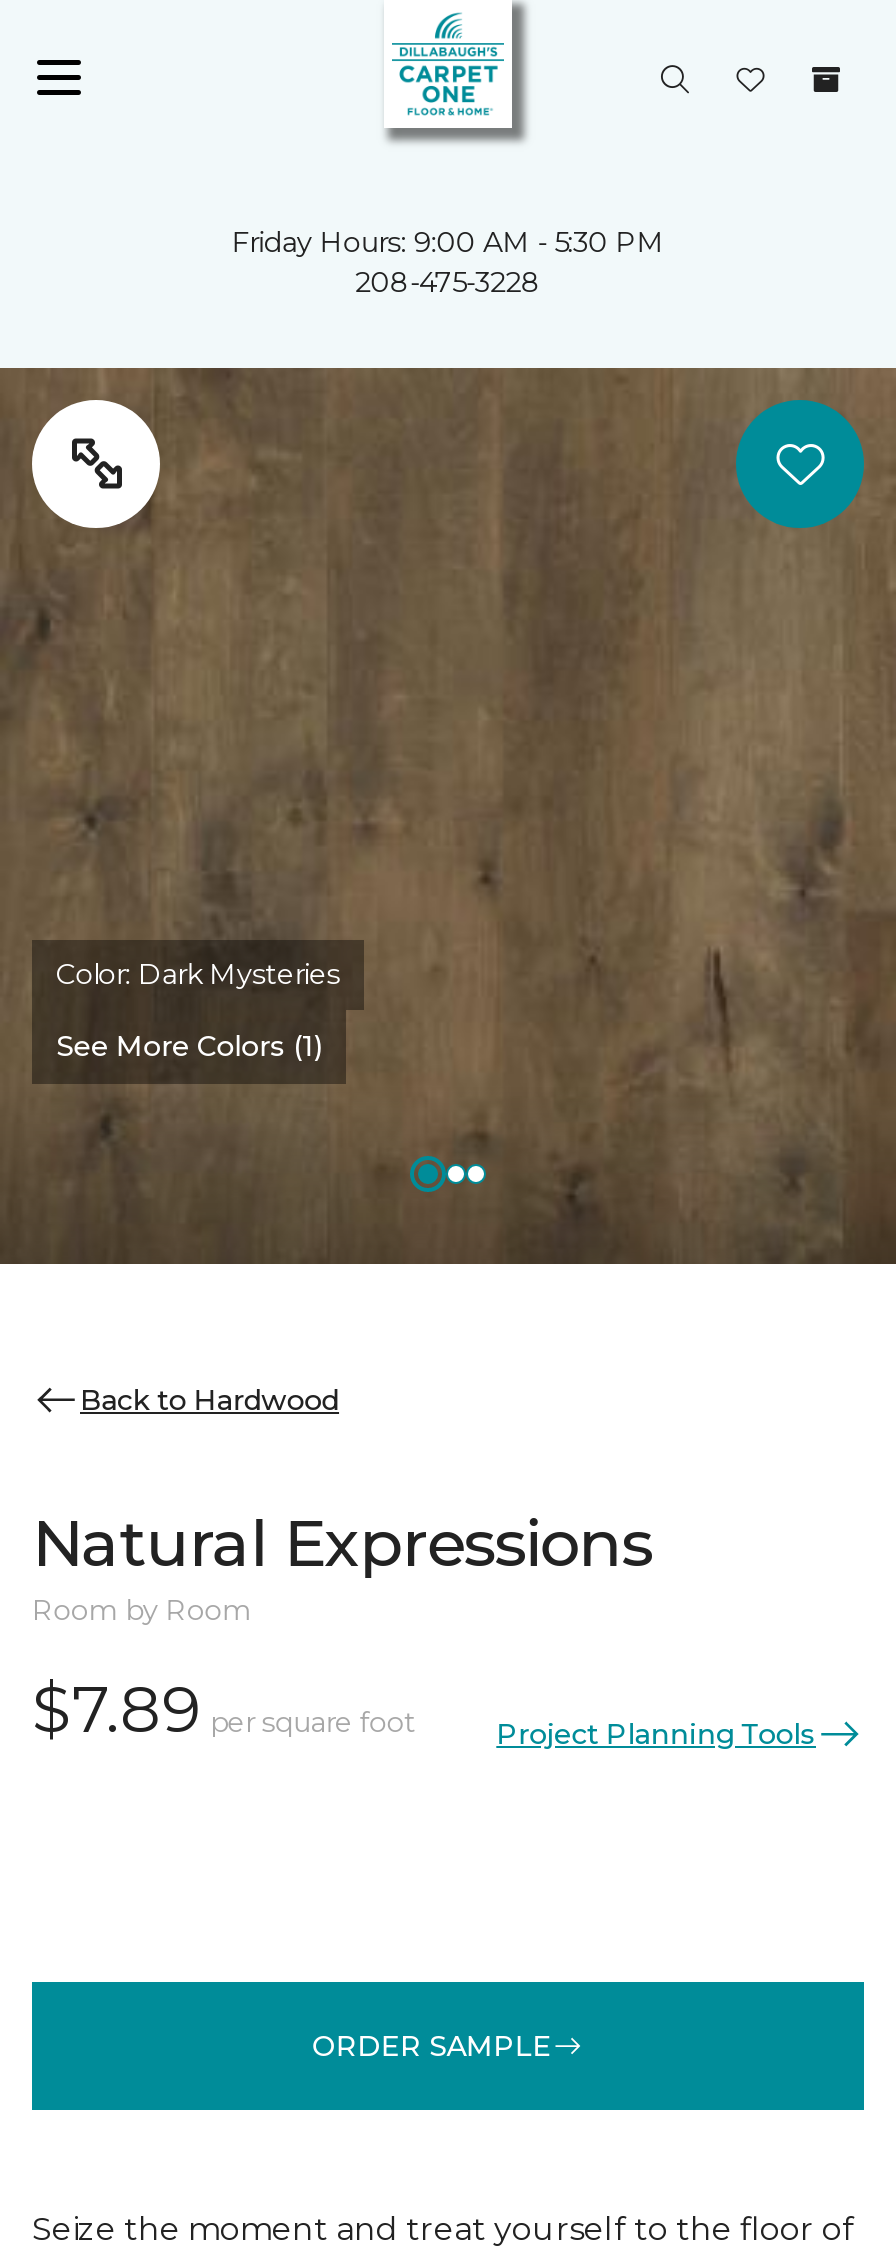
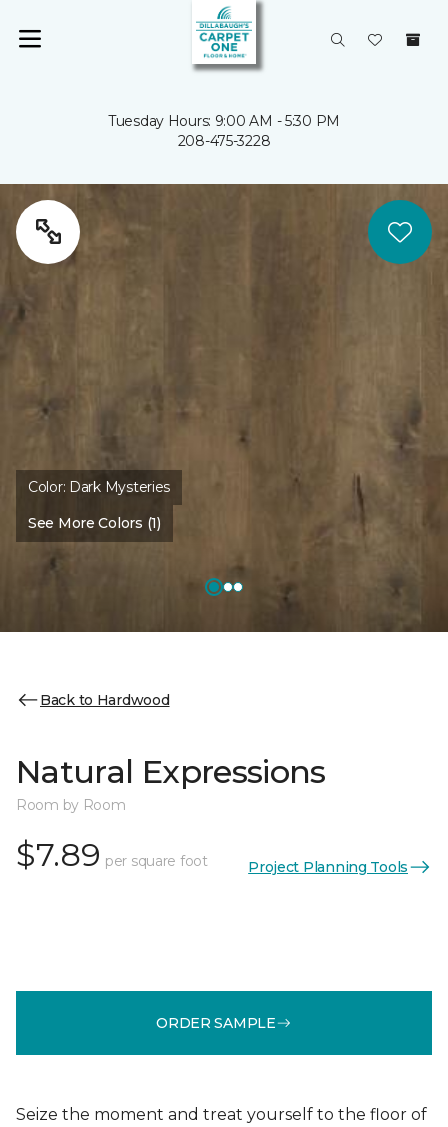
[232,224,664,260] Friday Hours: 9:00 AM - 5:30 PM -> [108,112,340,130] Tuesday Hours: 9:00 AM - 5:30 PM

